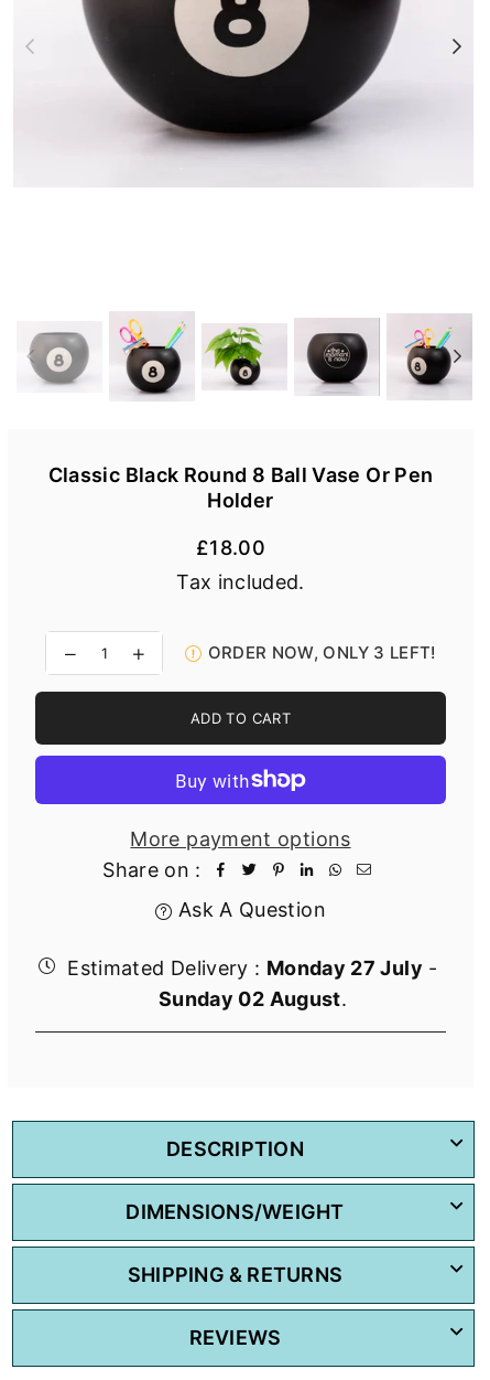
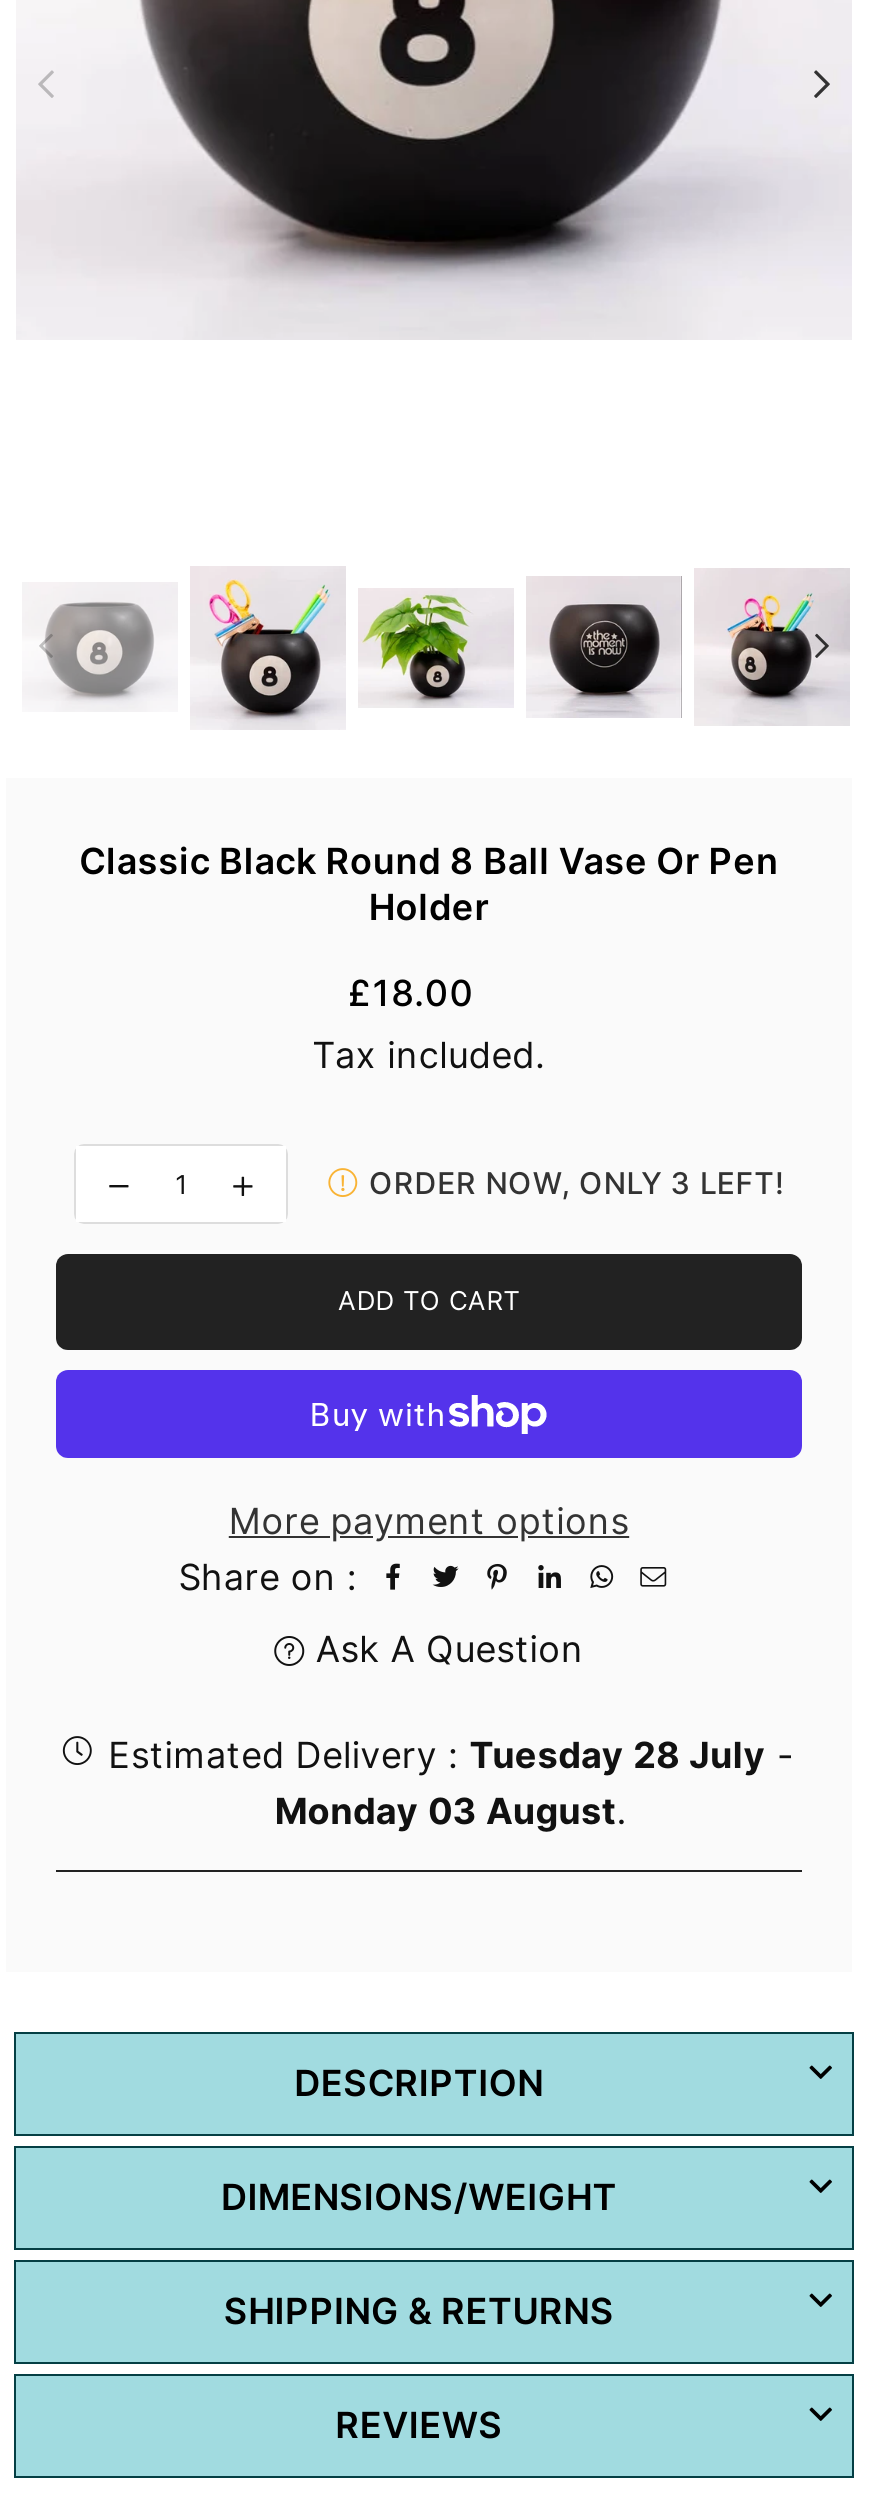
[67,956,438,980] Estimated Delivery : Monday 27 July - -> [108,1734,794,1776] Estimated Delivery : Tuesday 28 July -
[158,987,347,1010] Sunday 02 August. -> [275,1790,627,1832] Monday 03 August.

